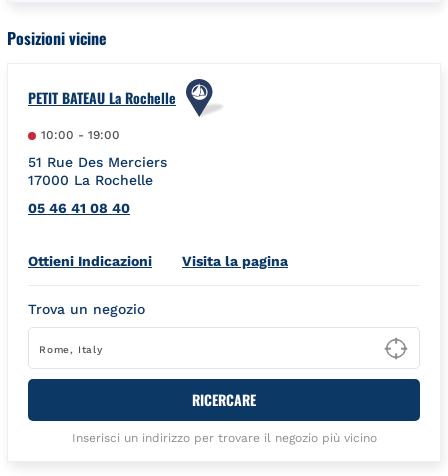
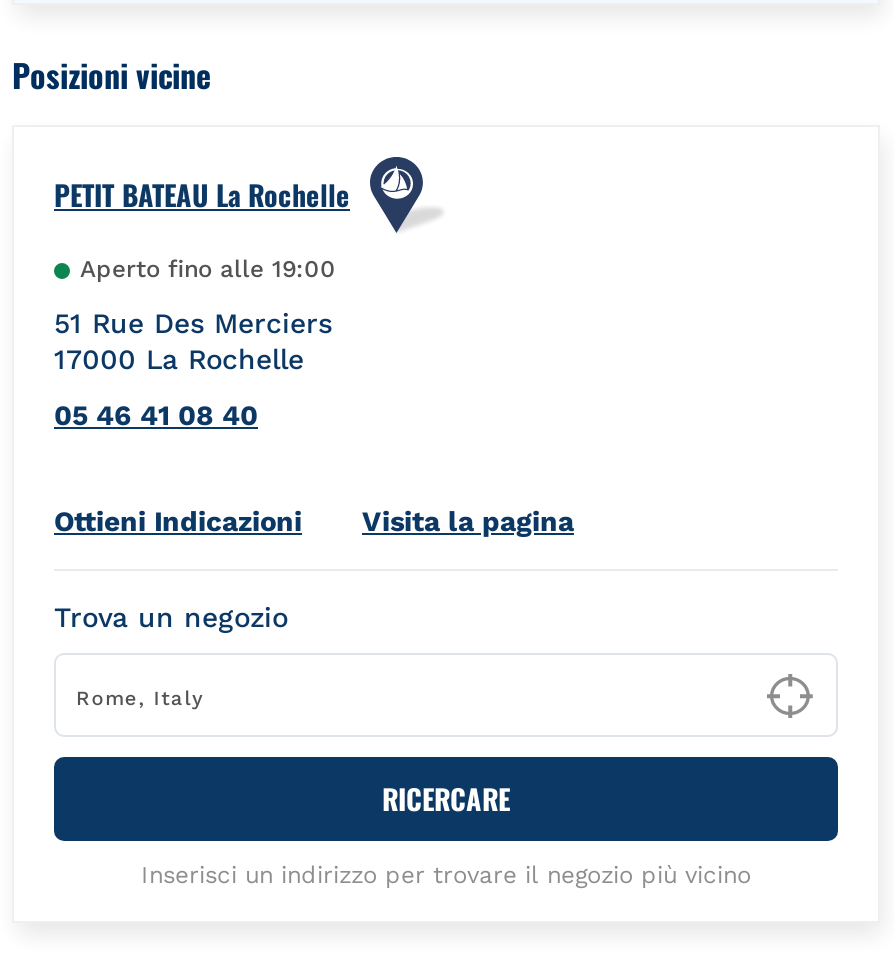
[41,128,120,142] 10:00 - 19:00 -> [80,256,336,284] Aperto fino alle 19:00

